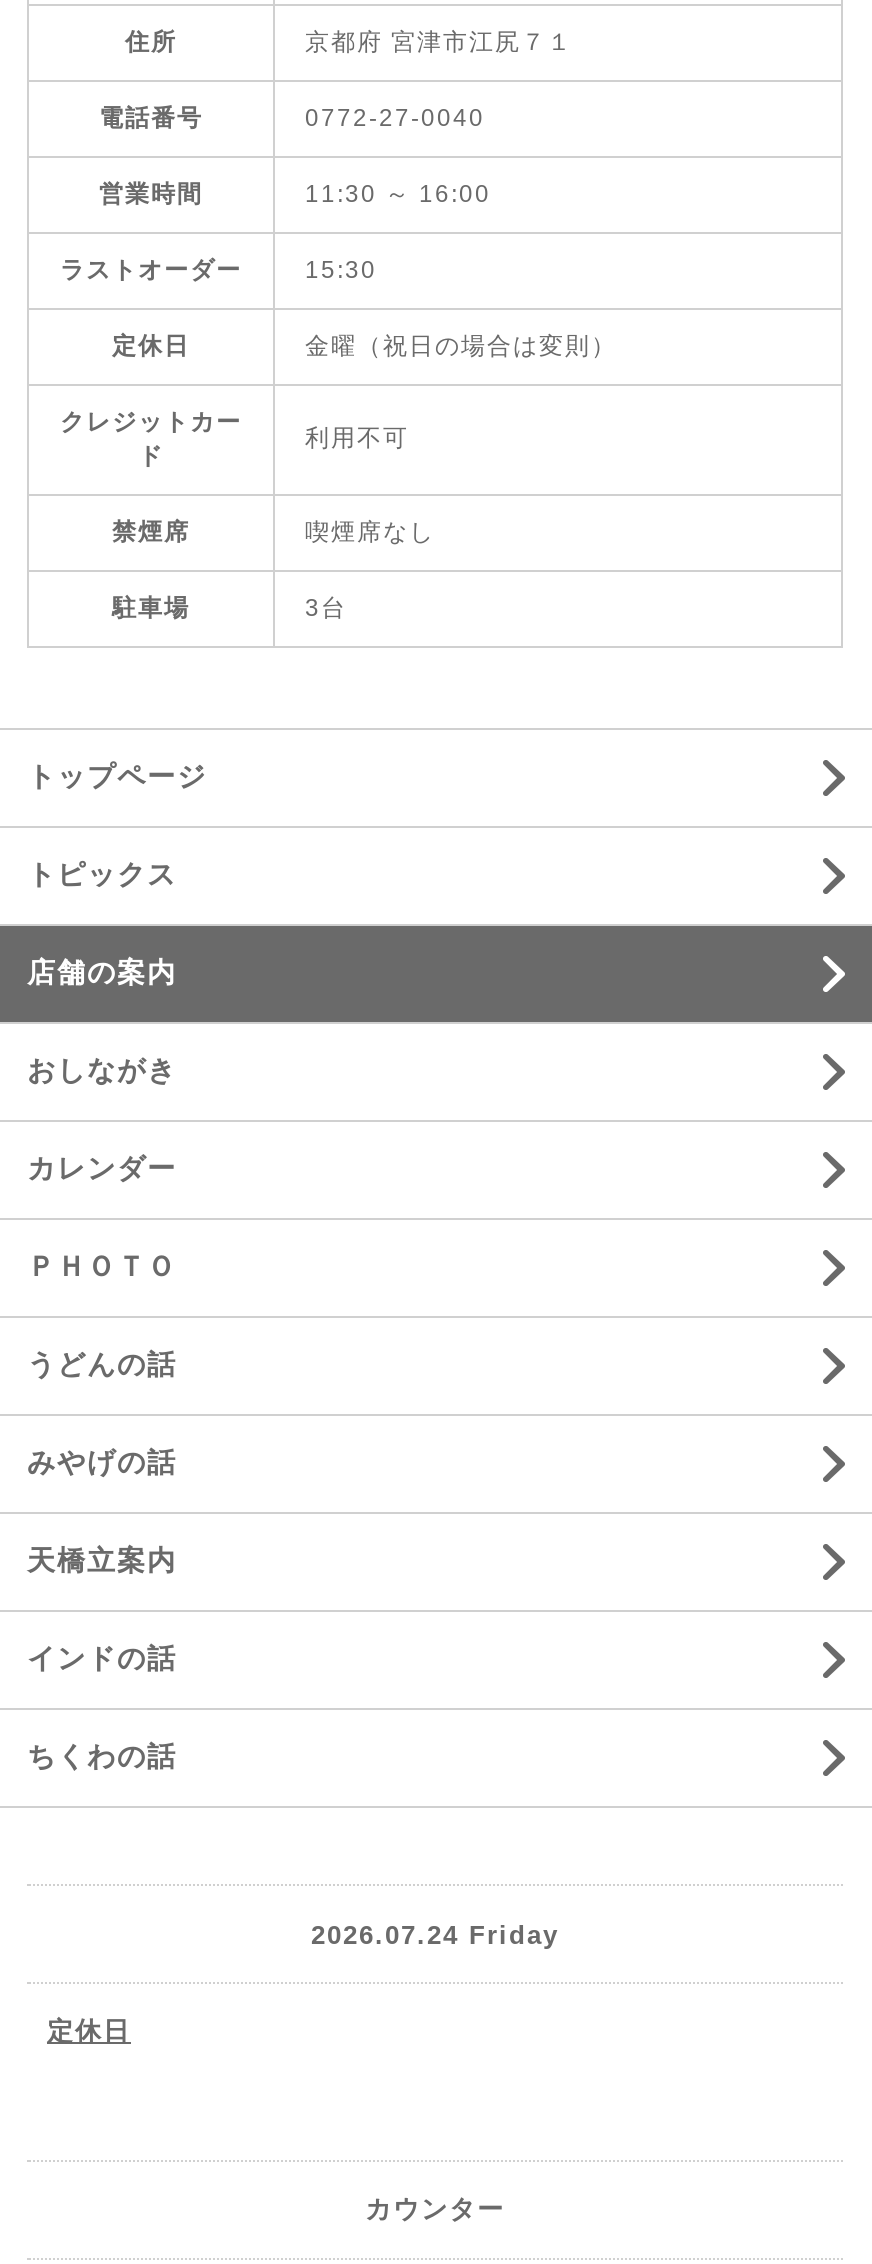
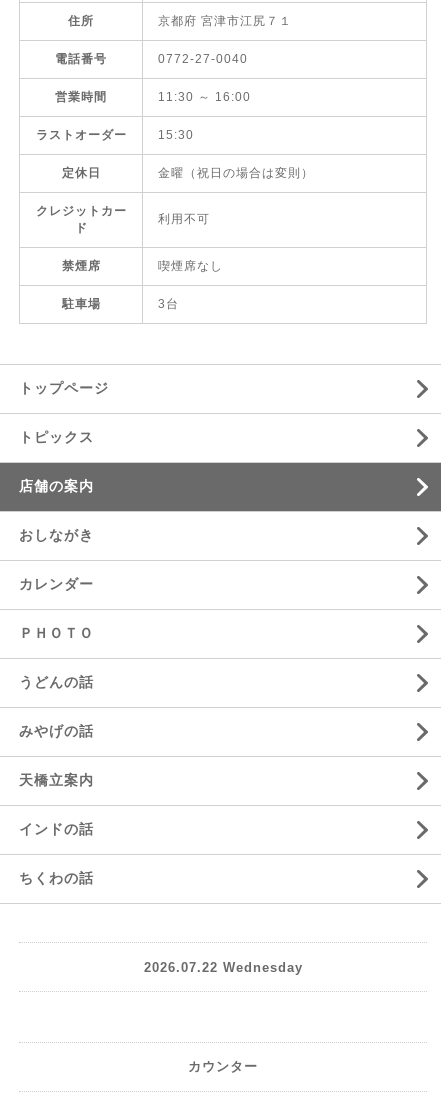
[47,1919,559,2046] 2026.07.24 Friday | 定休日 -> [143,959,302,974] 2026.07.22 Wednesday

